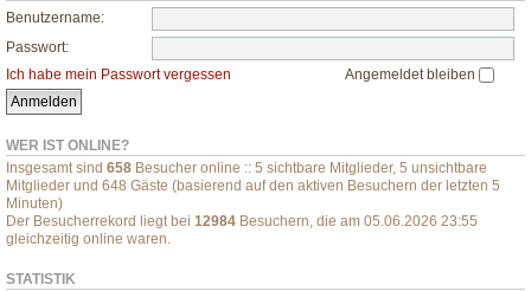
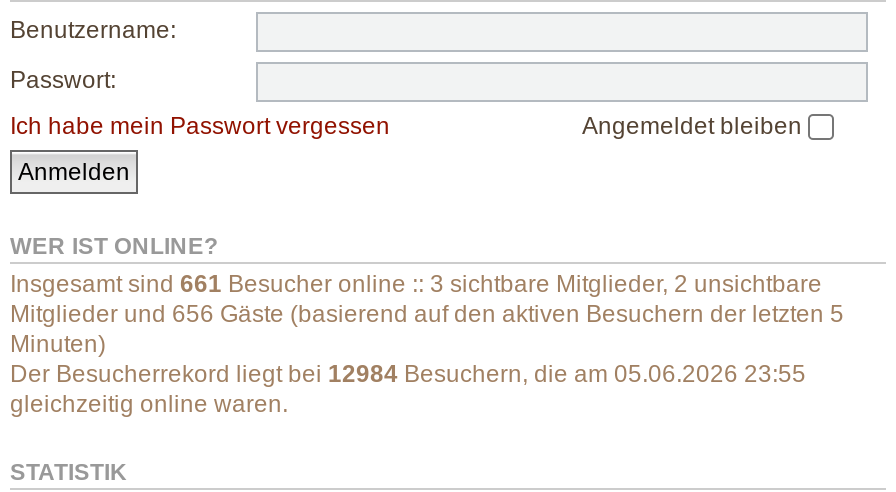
[6,160,487,177] Insgesamt sind 658 Besucher online :: 5 sichtbare Mitglieder, 5 unsichtbare -> [10,271,822,299] Insgesamt sind 661 Besucher online :: 3 sichtbare Mitglieder, 2 unsichtbare
[6,178,500,194] Mitglieder und 648 Gäste (basierend auf den aktiven Besuchern der letzten 5 -> [10,301,844,329] Mitglieder und 656 Gäste (basierend auf den aktiven Besuchern der letzten 5

